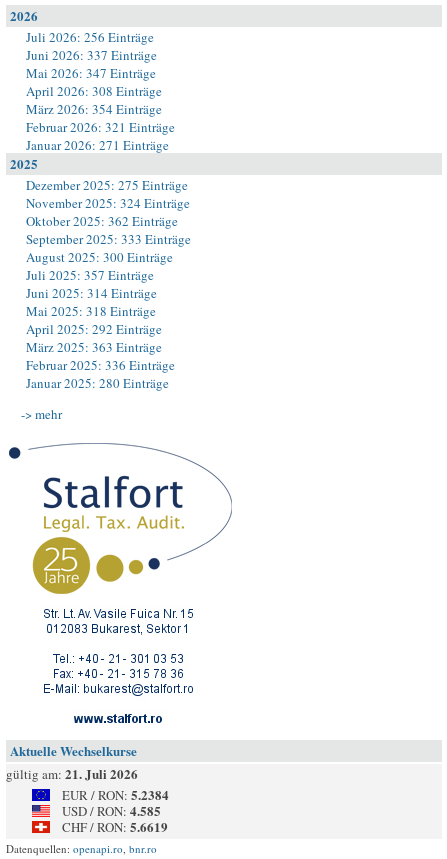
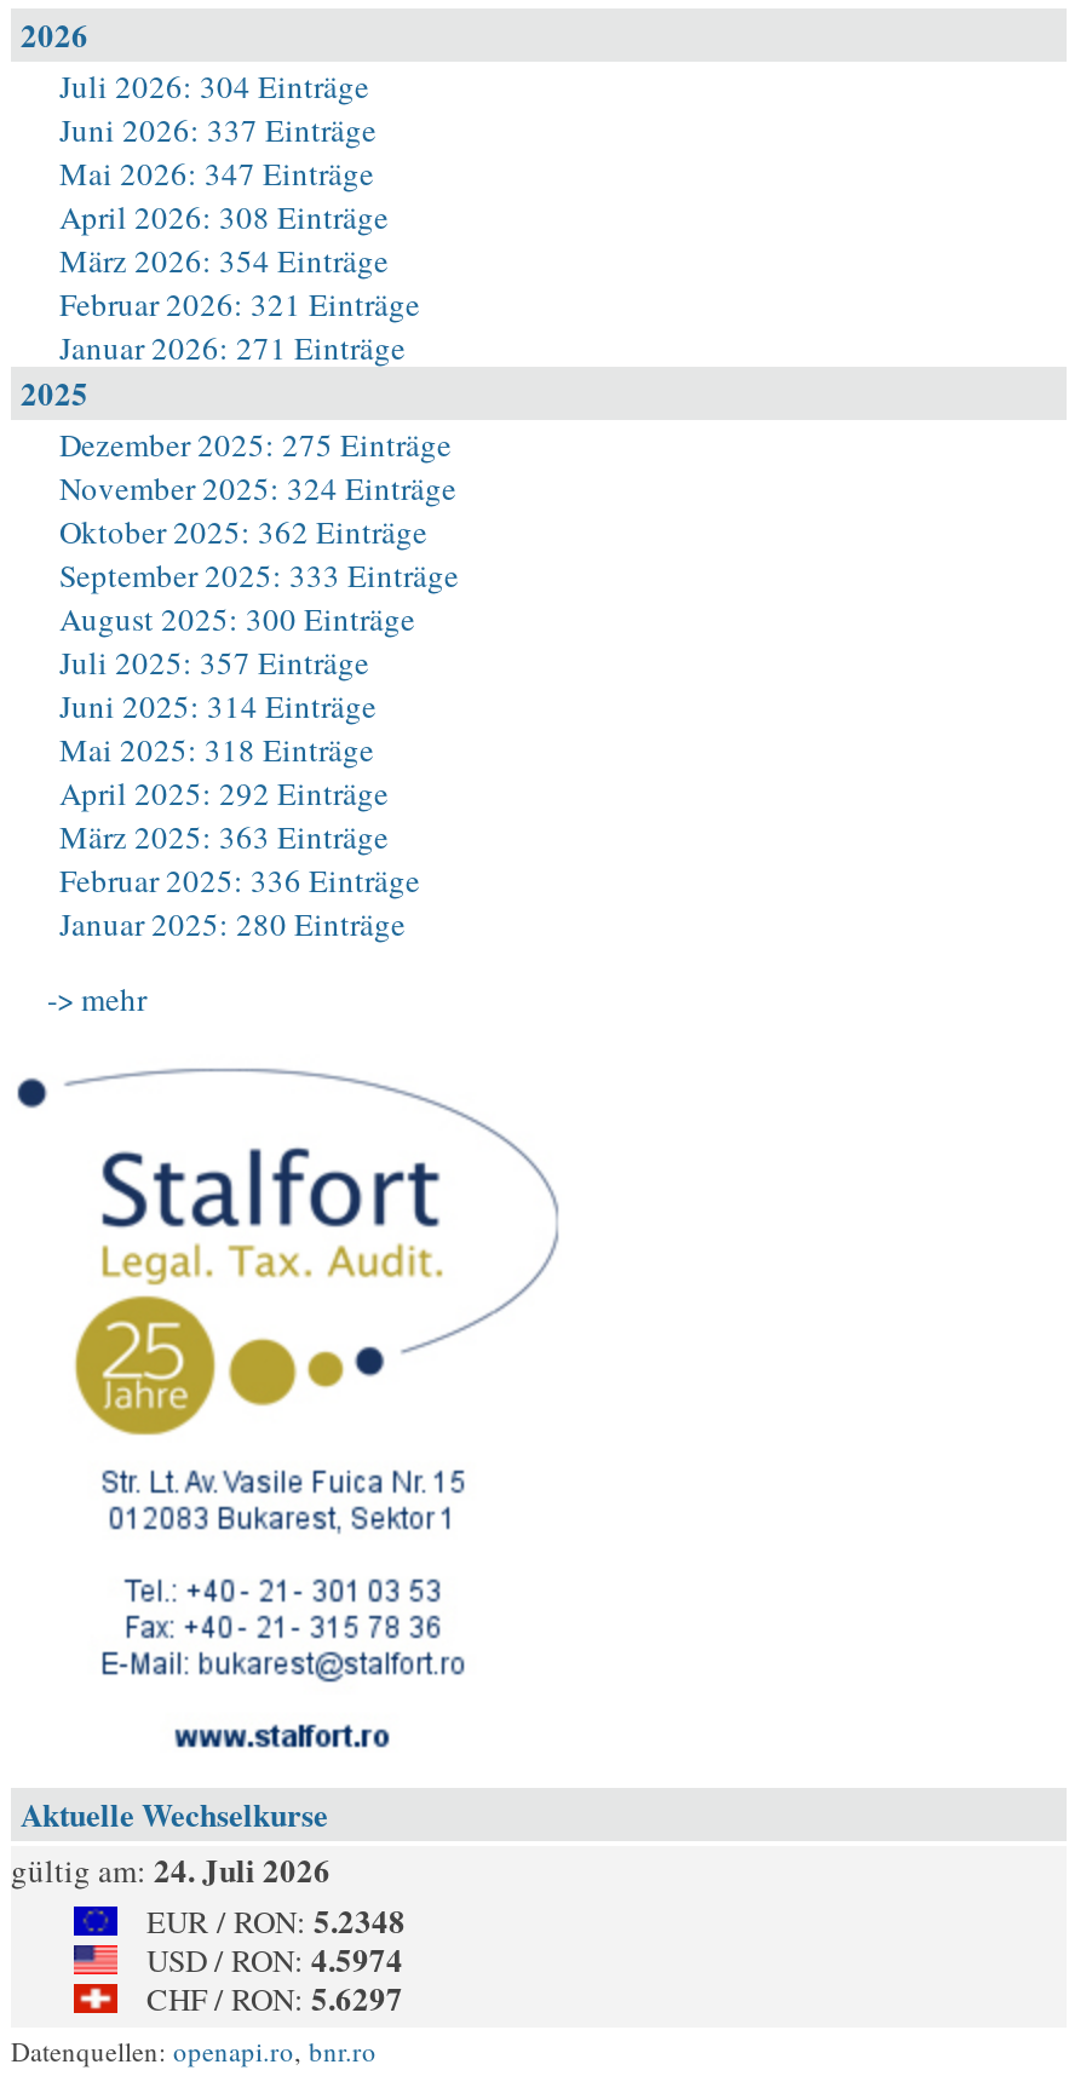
[26,28,154,46] Juli 2026: 256 Einträge -> [59,64,369,108] Juli 2026: 304 Einträge
[6,764,138,783] gültig am: 21. Juli 2026 -> [11,1846,331,1892] gültig am: 24. Juli 2026
[62,785,169,804] EUR / RON: 5.2384 -> [146,1897,406,1943] EUR / RON: 5.2348
[62,801,161,820] USD / RON: 4.585 -> [146,1936,403,1982] USD / RON: 4.5974
[62,817,168,836] CHF / RON: 5.6619 -> [146,1974,403,2020] CHF / RON: 5.6297

